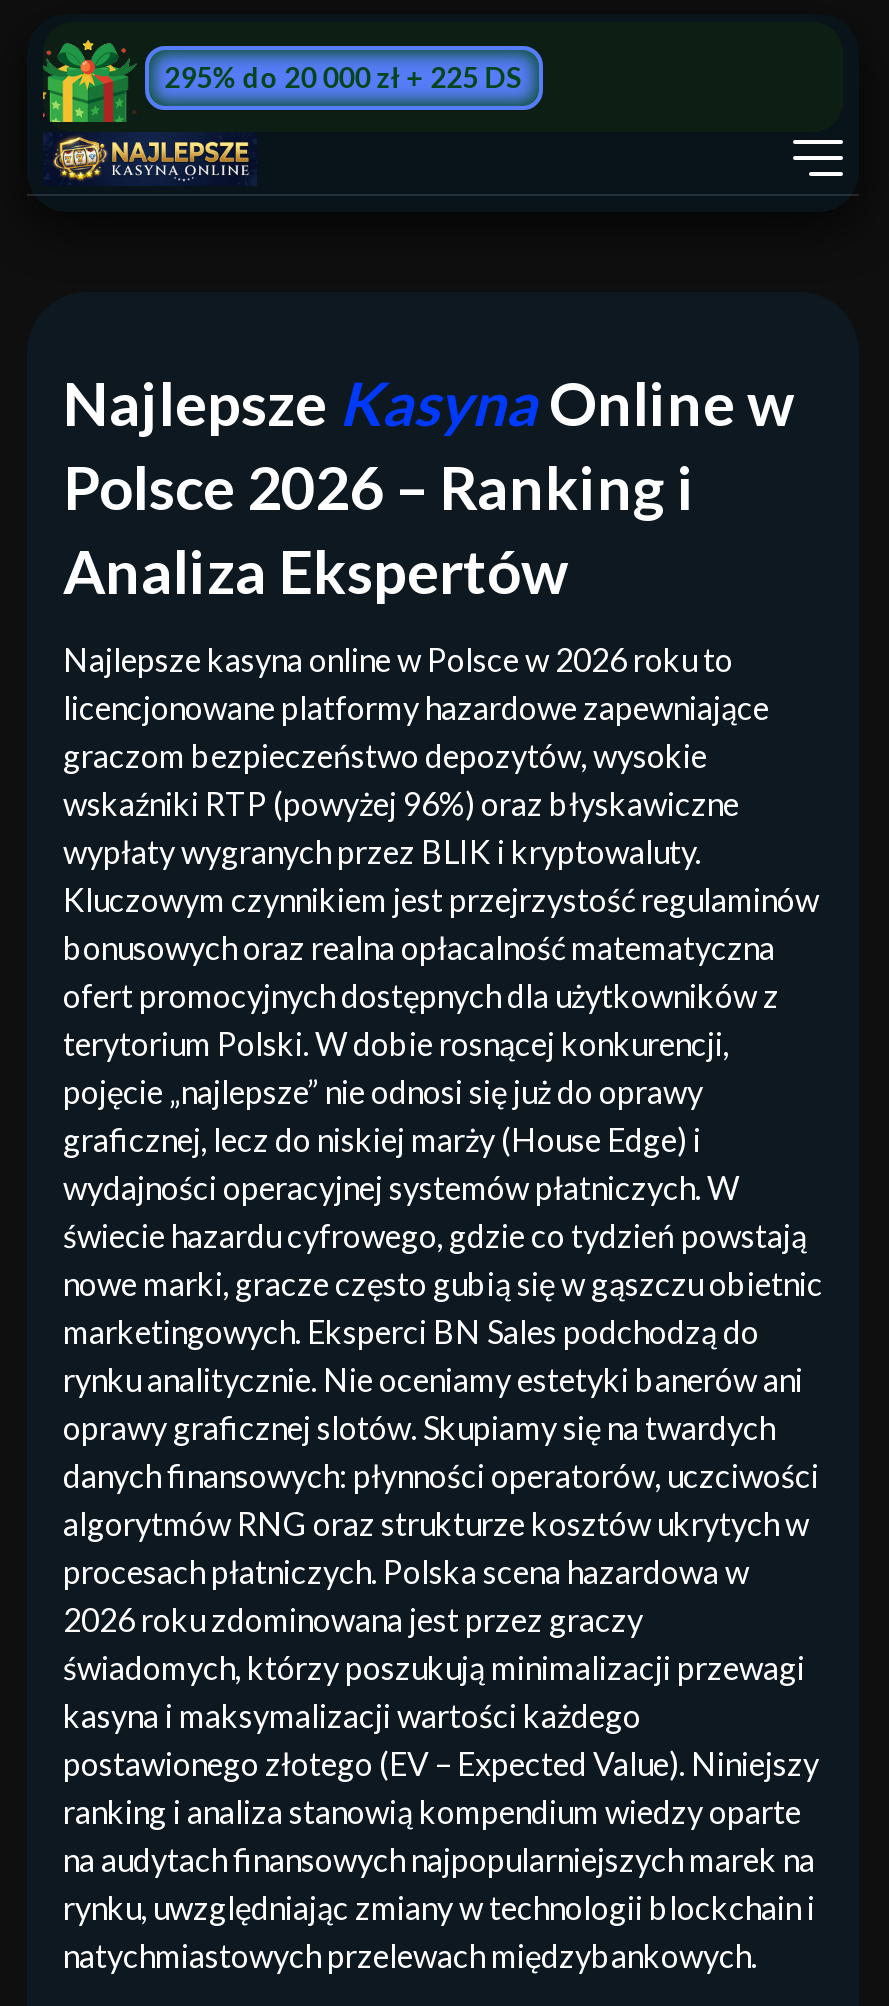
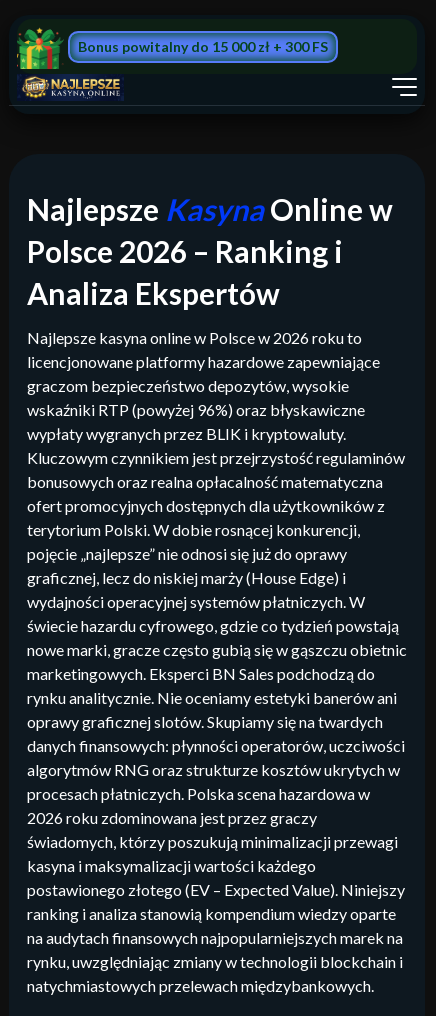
[165,59,523,93] 295% do 20 000 zł + 225 DS -> [78,37,328,54] Bonus powitalny do 15 000 zł + 300 FS

